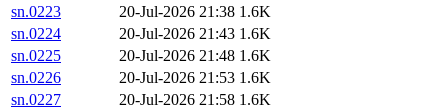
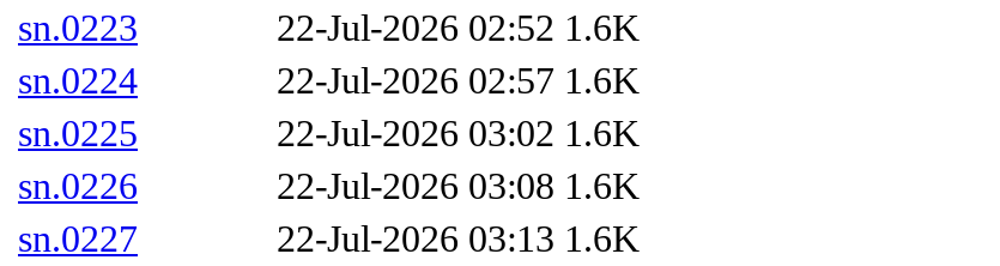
[119,3,271,20] 20-Jul-2026 21:38 1.6K -> [277,8,641,49] 22-Jul-2026 02:52 1.6K
[119,25,271,42] 20-Jul-2026 21:43 1.6K -> [277,61,641,102] 22-Jul-2026 02:57 1.6K
[119,47,271,64] 20-Jul-2026 21:48 1.6K -> [277,114,641,154] 22-Jul-2026 03:02 1.6K
[119,69,271,86] 20-Jul-2026 21:53 1.6K -> [277,166,641,207] 22-Jul-2026 03:08 1.6K
[119,91,271,108] 20-Jul-2026 21:58 1.6K -> [277,219,641,260] 22-Jul-2026 03:13 1.6K

